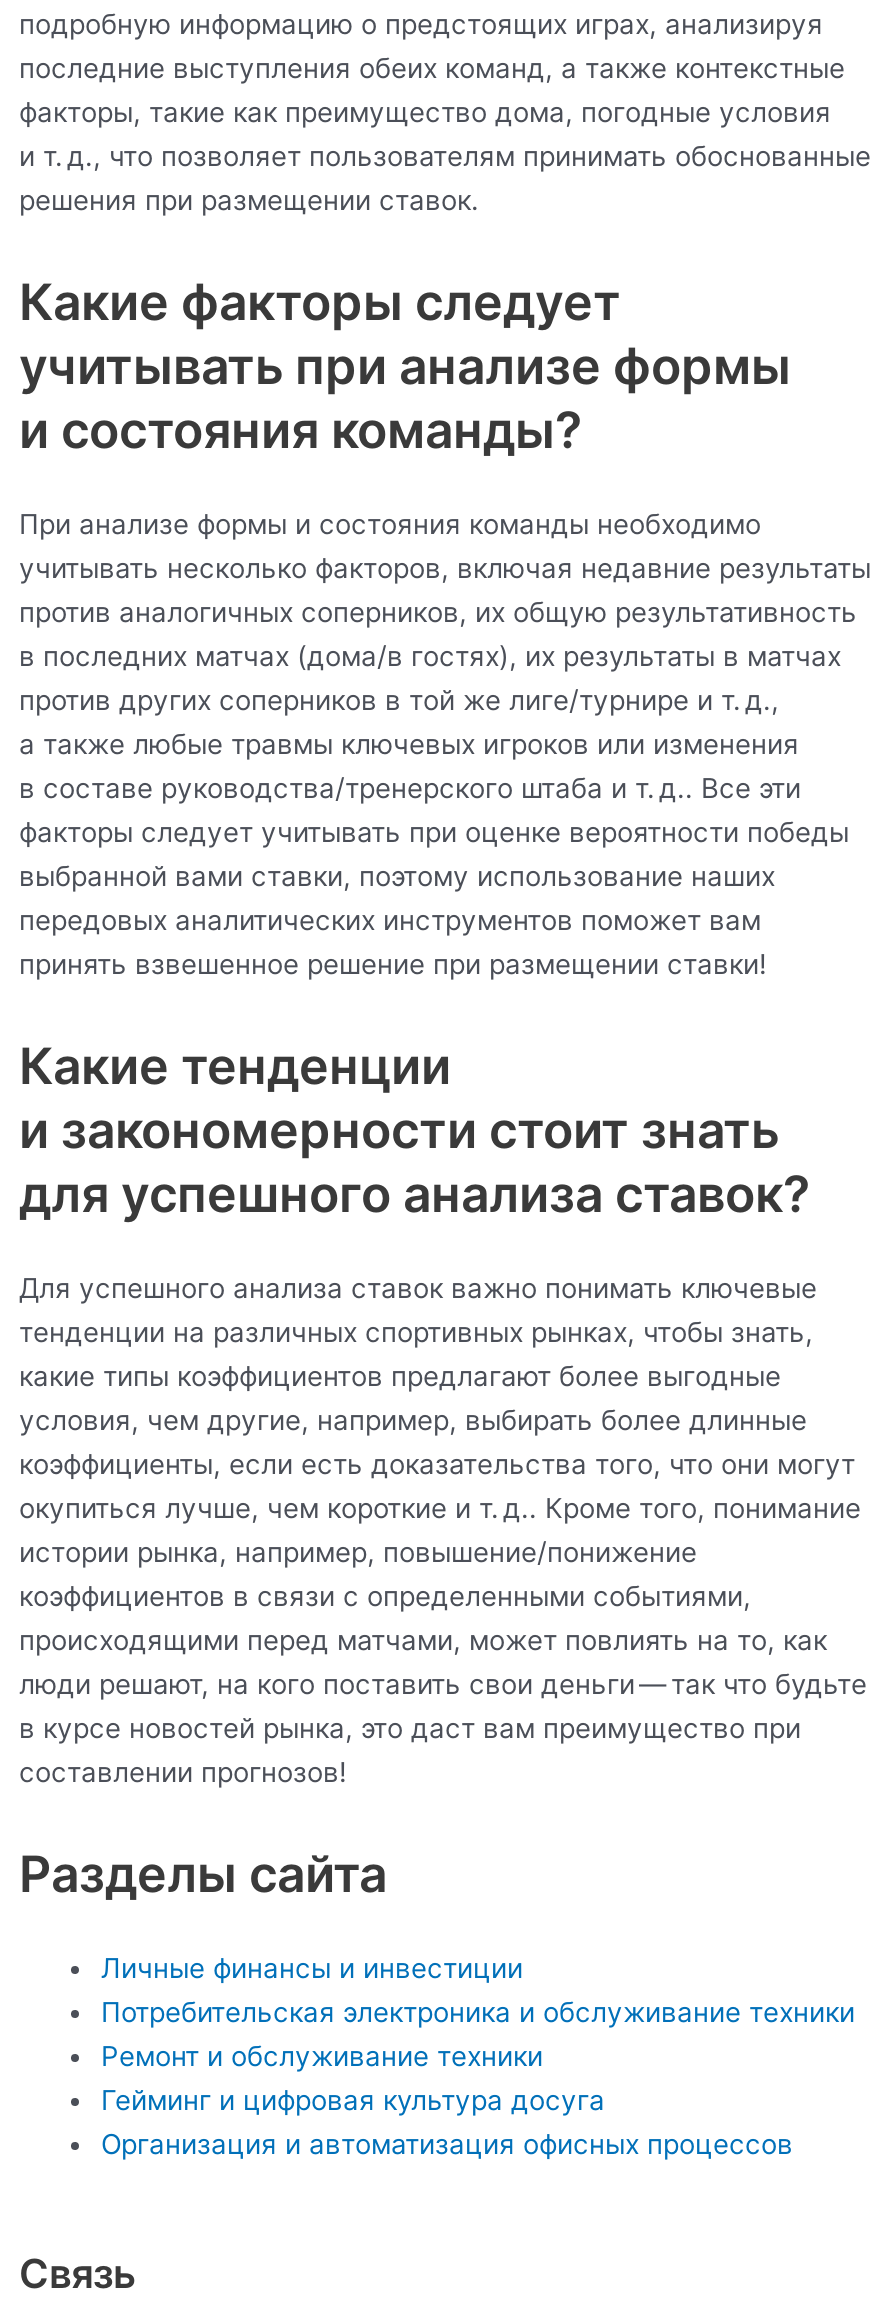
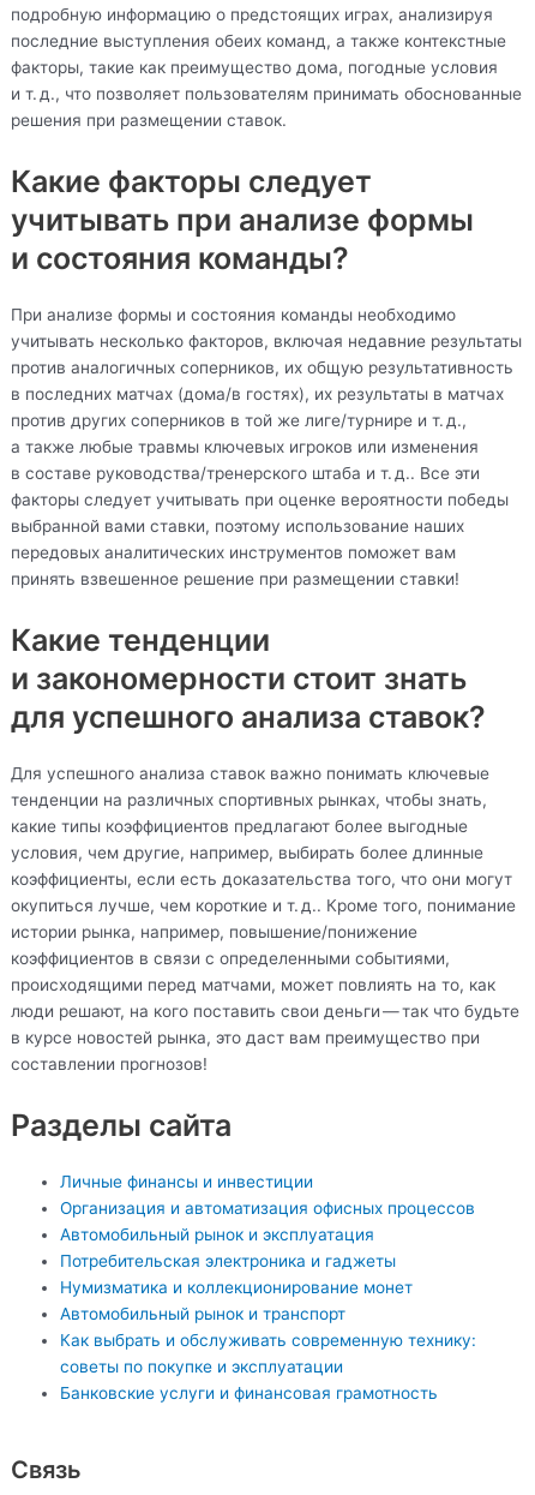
[101,1996,855,2116] Потребительская электроника и обслуживание техники | Ремонт и обслуживание техники | Гейминг и цифровая культура досуга -> none
moved [101,2128,793,2160] -> [60,1198,475,1217]: Организация и автоматизация офисных процессов
none -> [60,1225,476,1402] Автомобильный рынок и эксплуатация | Потребительская электроника и гаджеты | Нумизматика и коллекционирование монет | Автомобильный рынок и транспорт | Как выбрать и обслуживать современную технику: | советы по покупке и эксплуатации | Банковские услуги и финансовая грамотность

